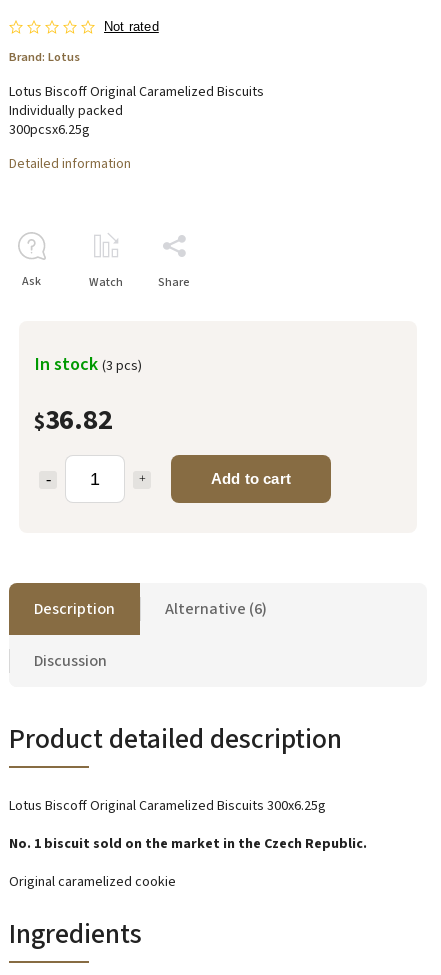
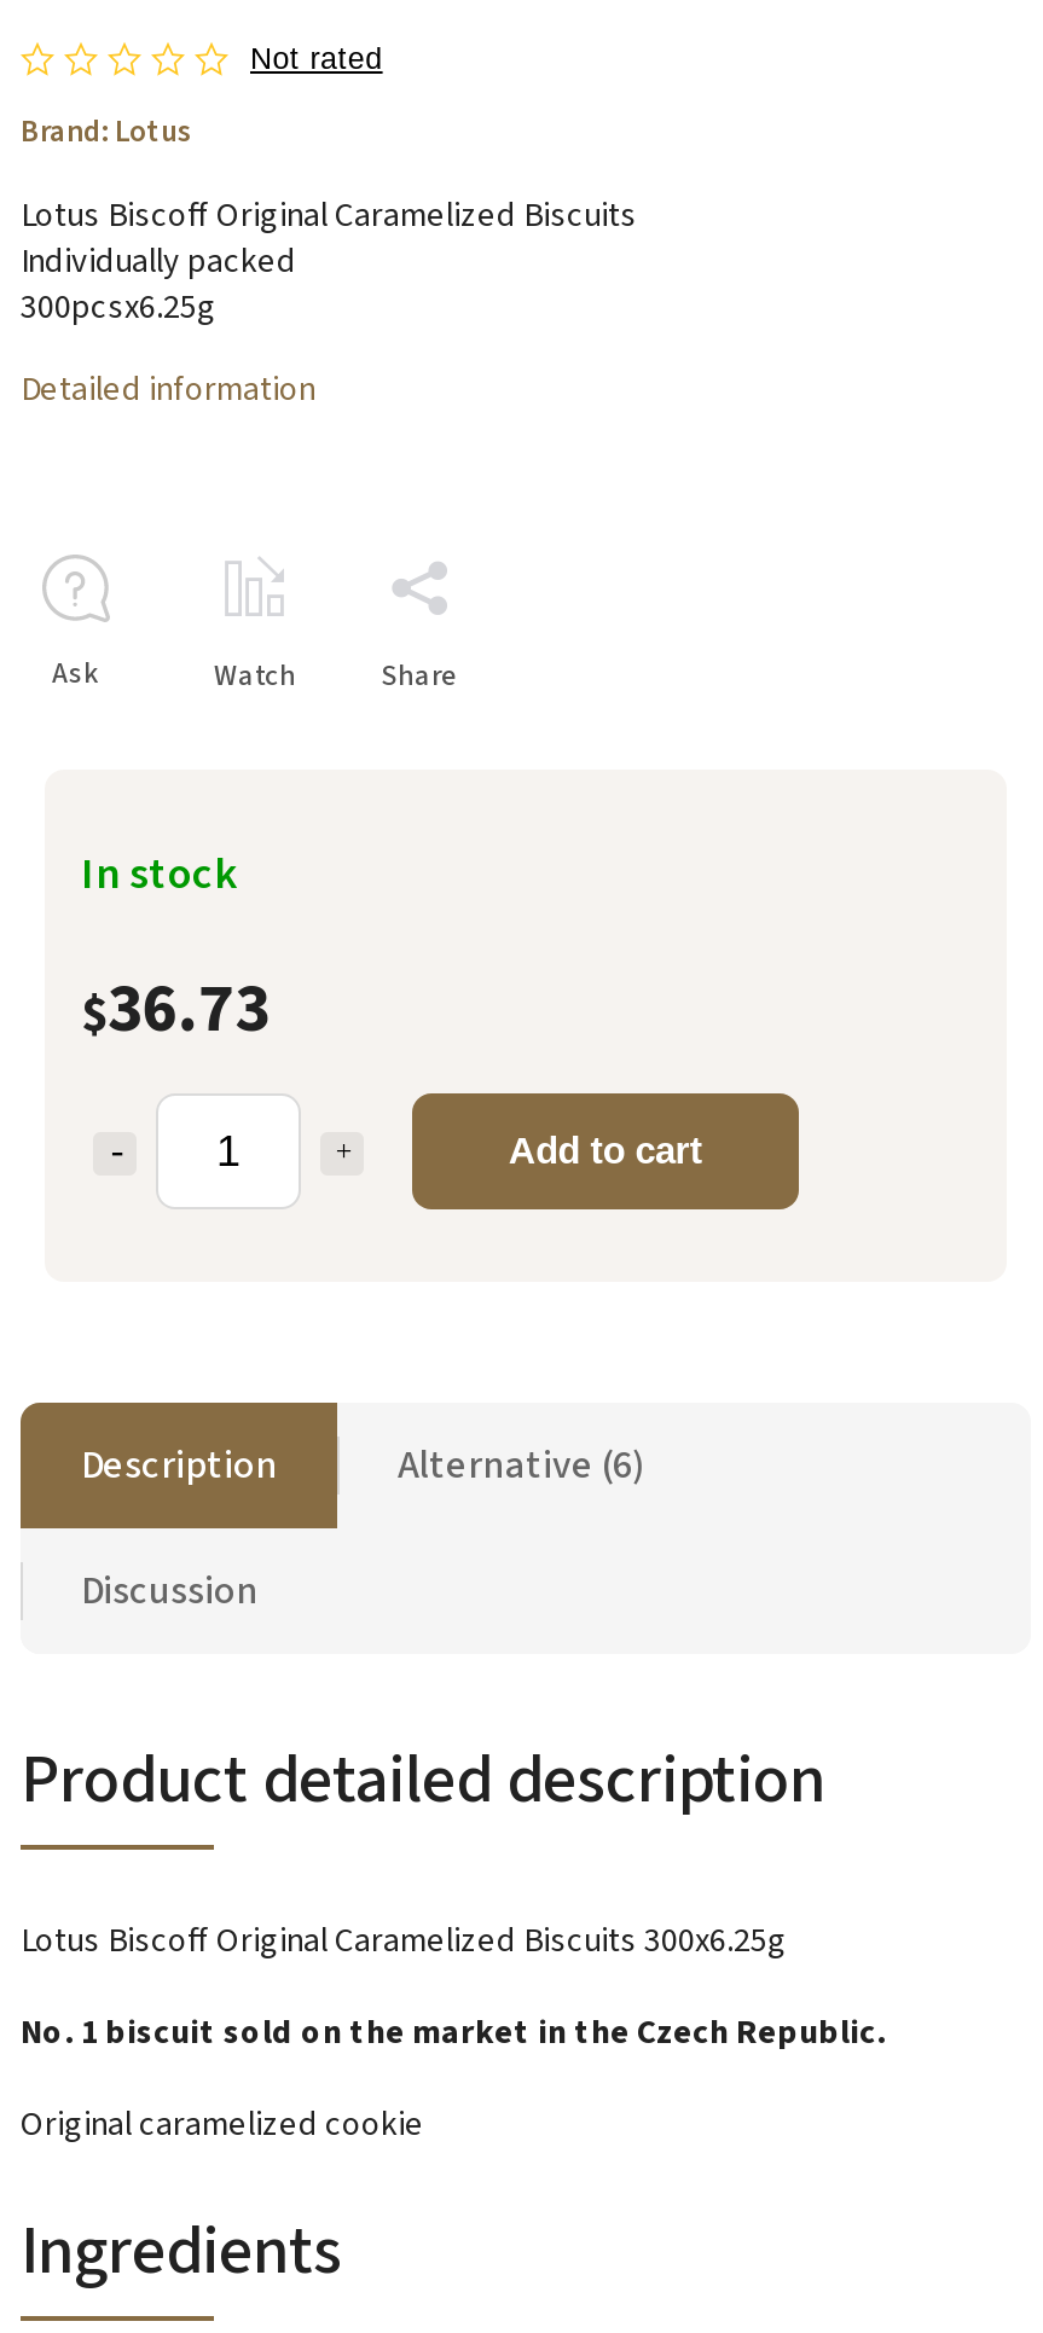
[34,350,142,376] In stock (3 pcs) -> [81,841,236,904] In stock
[34,399,112,439] $36.82 -> [81,959,270,1056] $36.73

